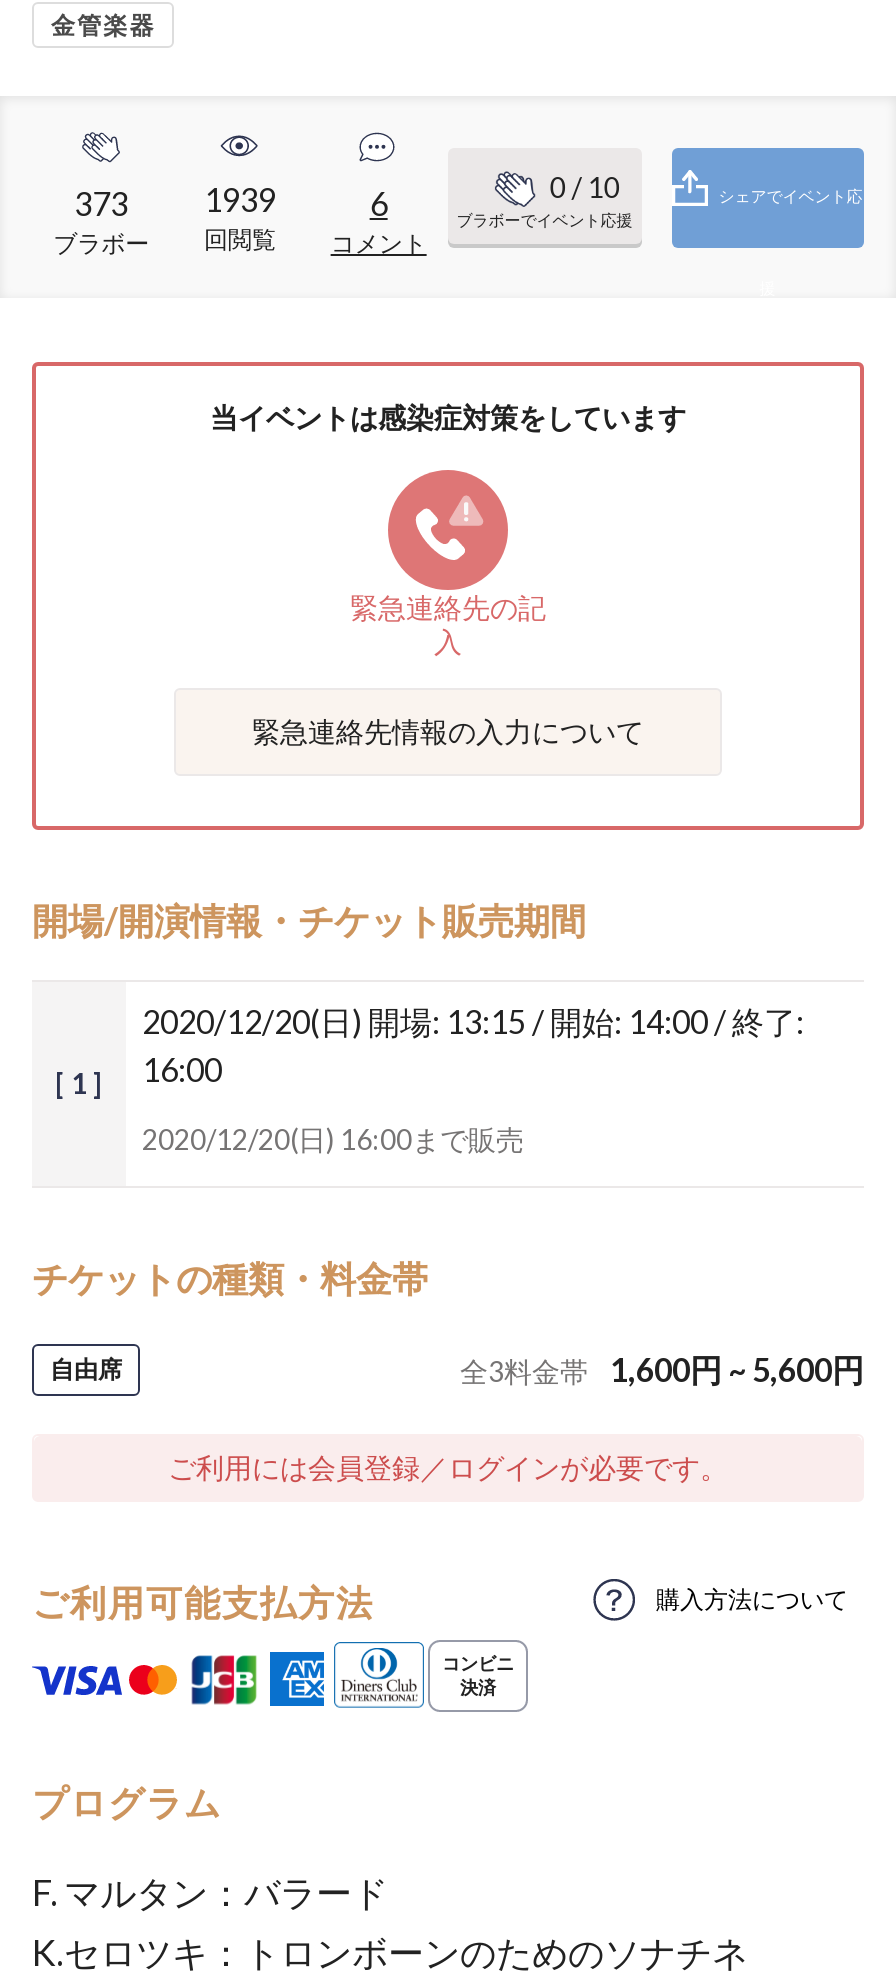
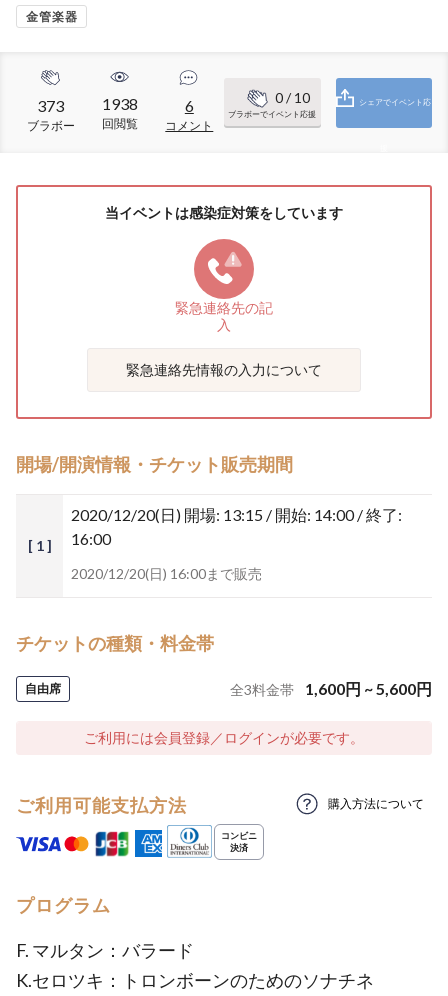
[74,180,276,221] 373 1939 -> [37,94,138,114] 373 1938

